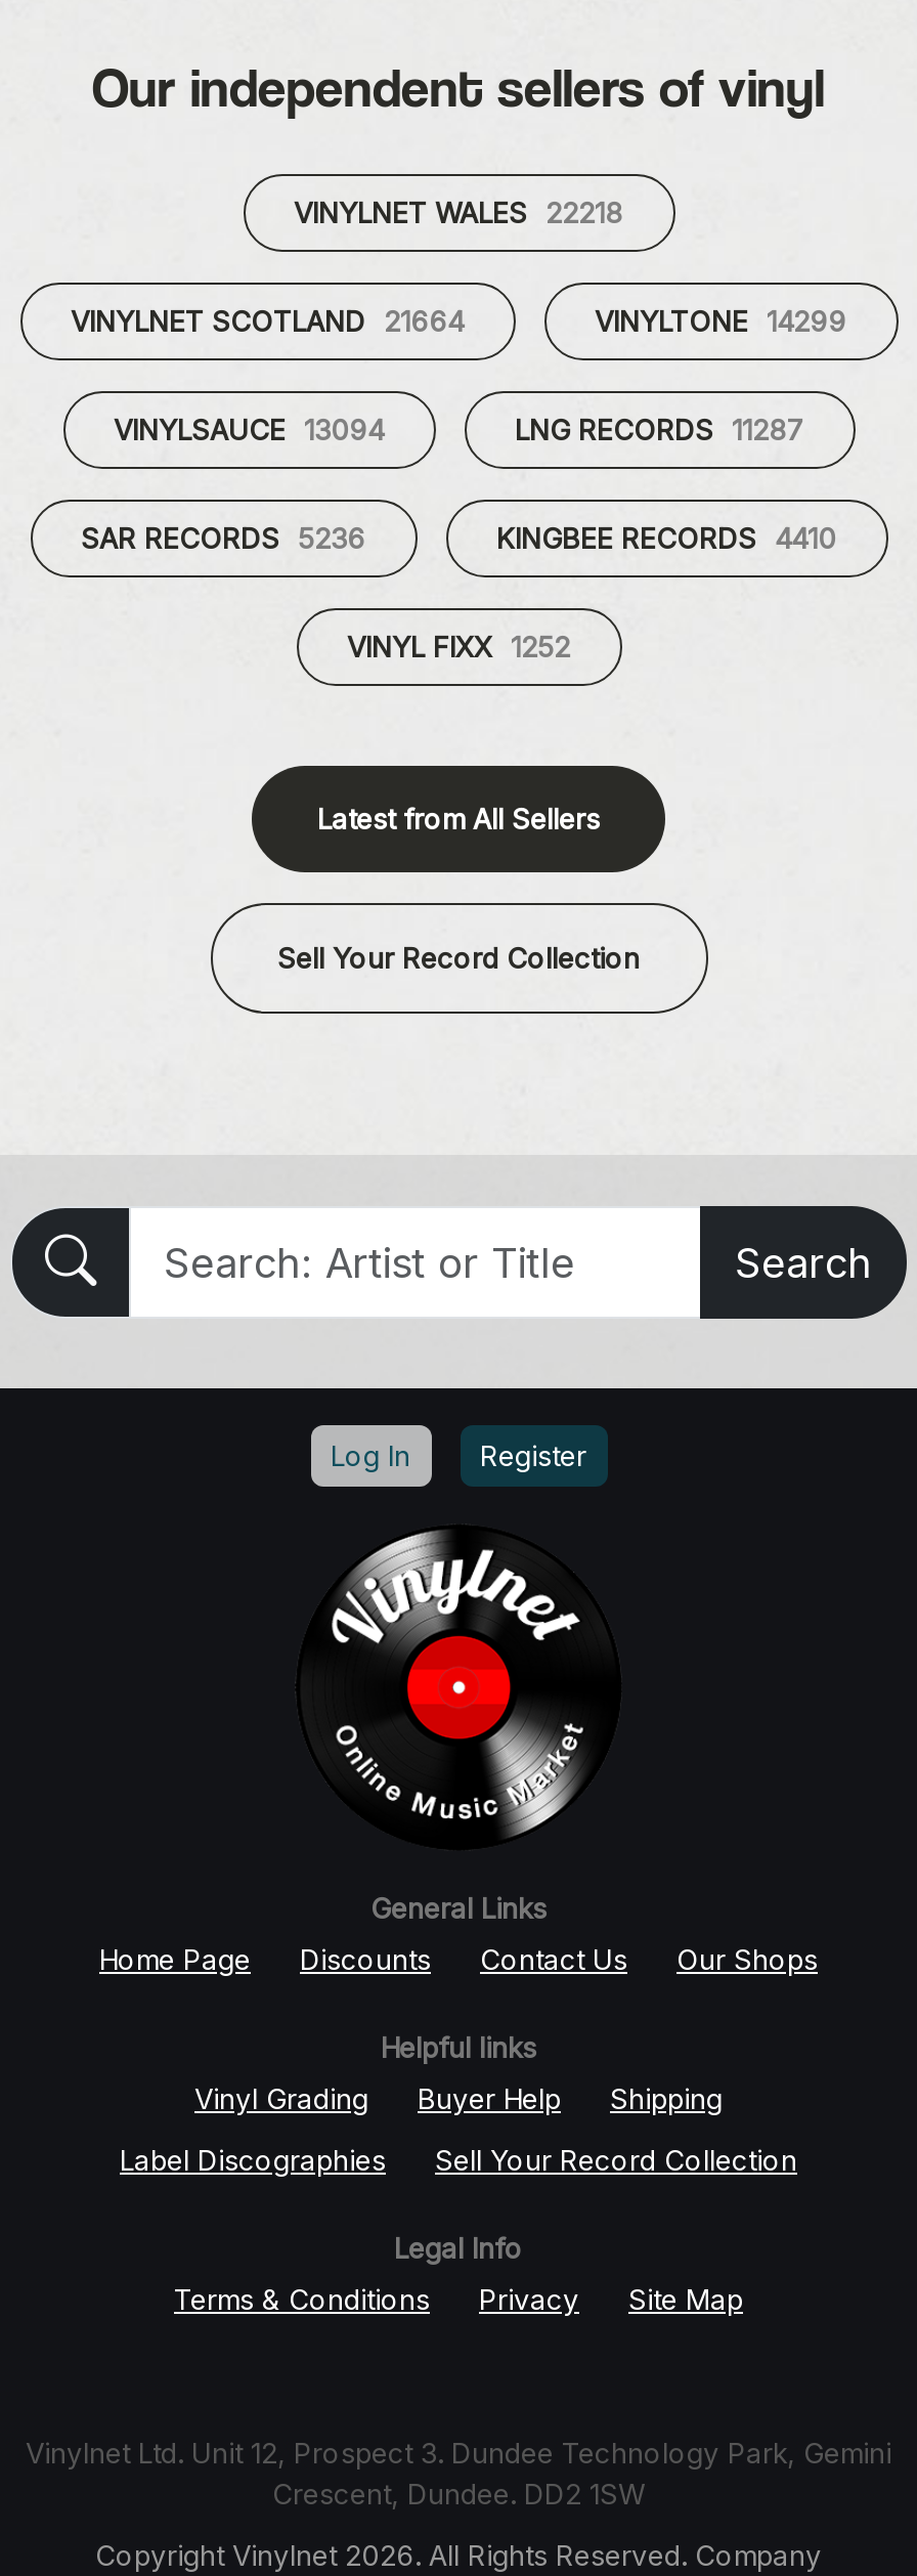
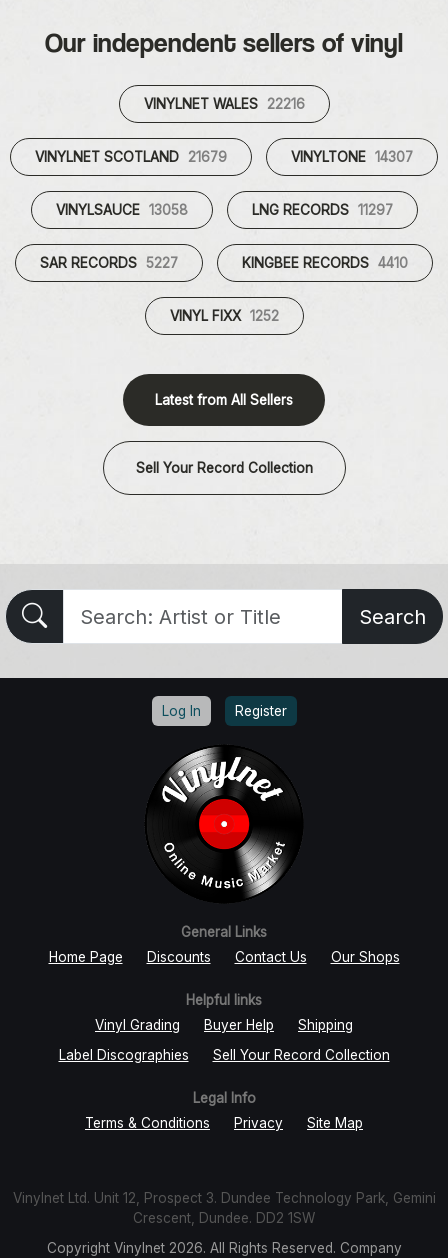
[294,197,623,229] VINYLNET WALES 22218 -> [143,96,304,112] VINYLNET WALES 22216
[71,305,464,338] VINYLNET SCOTLAND 21664 -> [35,149,227,165] VINYLNET SCOTLAND 21679
[595,305,846,338] VINYLTONE 14299 -> [291,149,413,165] VINYLTONE 14307
[114,414,384,446] VINYLSAUCE 13094 -> [55,202,187,218] VINYLSAUCE 13058
[515,414,803,446] LNG RECORDS 11287 -> [251,202,392,218] LNG RECORDS 11297
[81,522,365,555] SAR RECORDS 5236 -> [40,255,178,271] SAR RECORDS 5227

